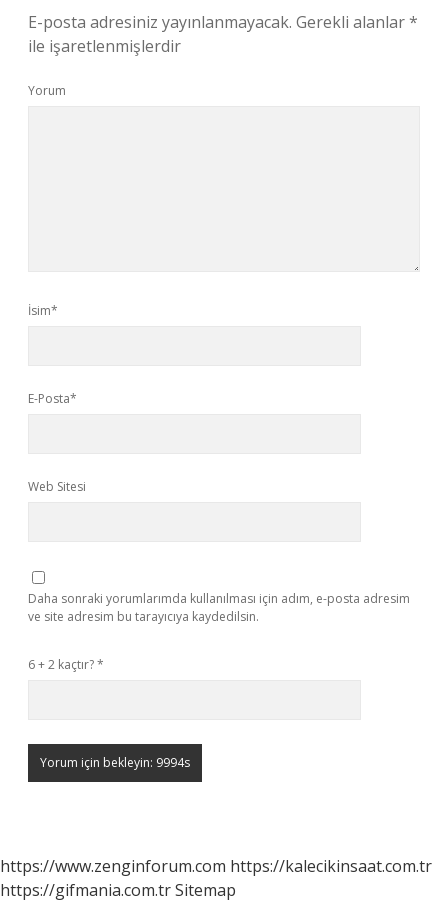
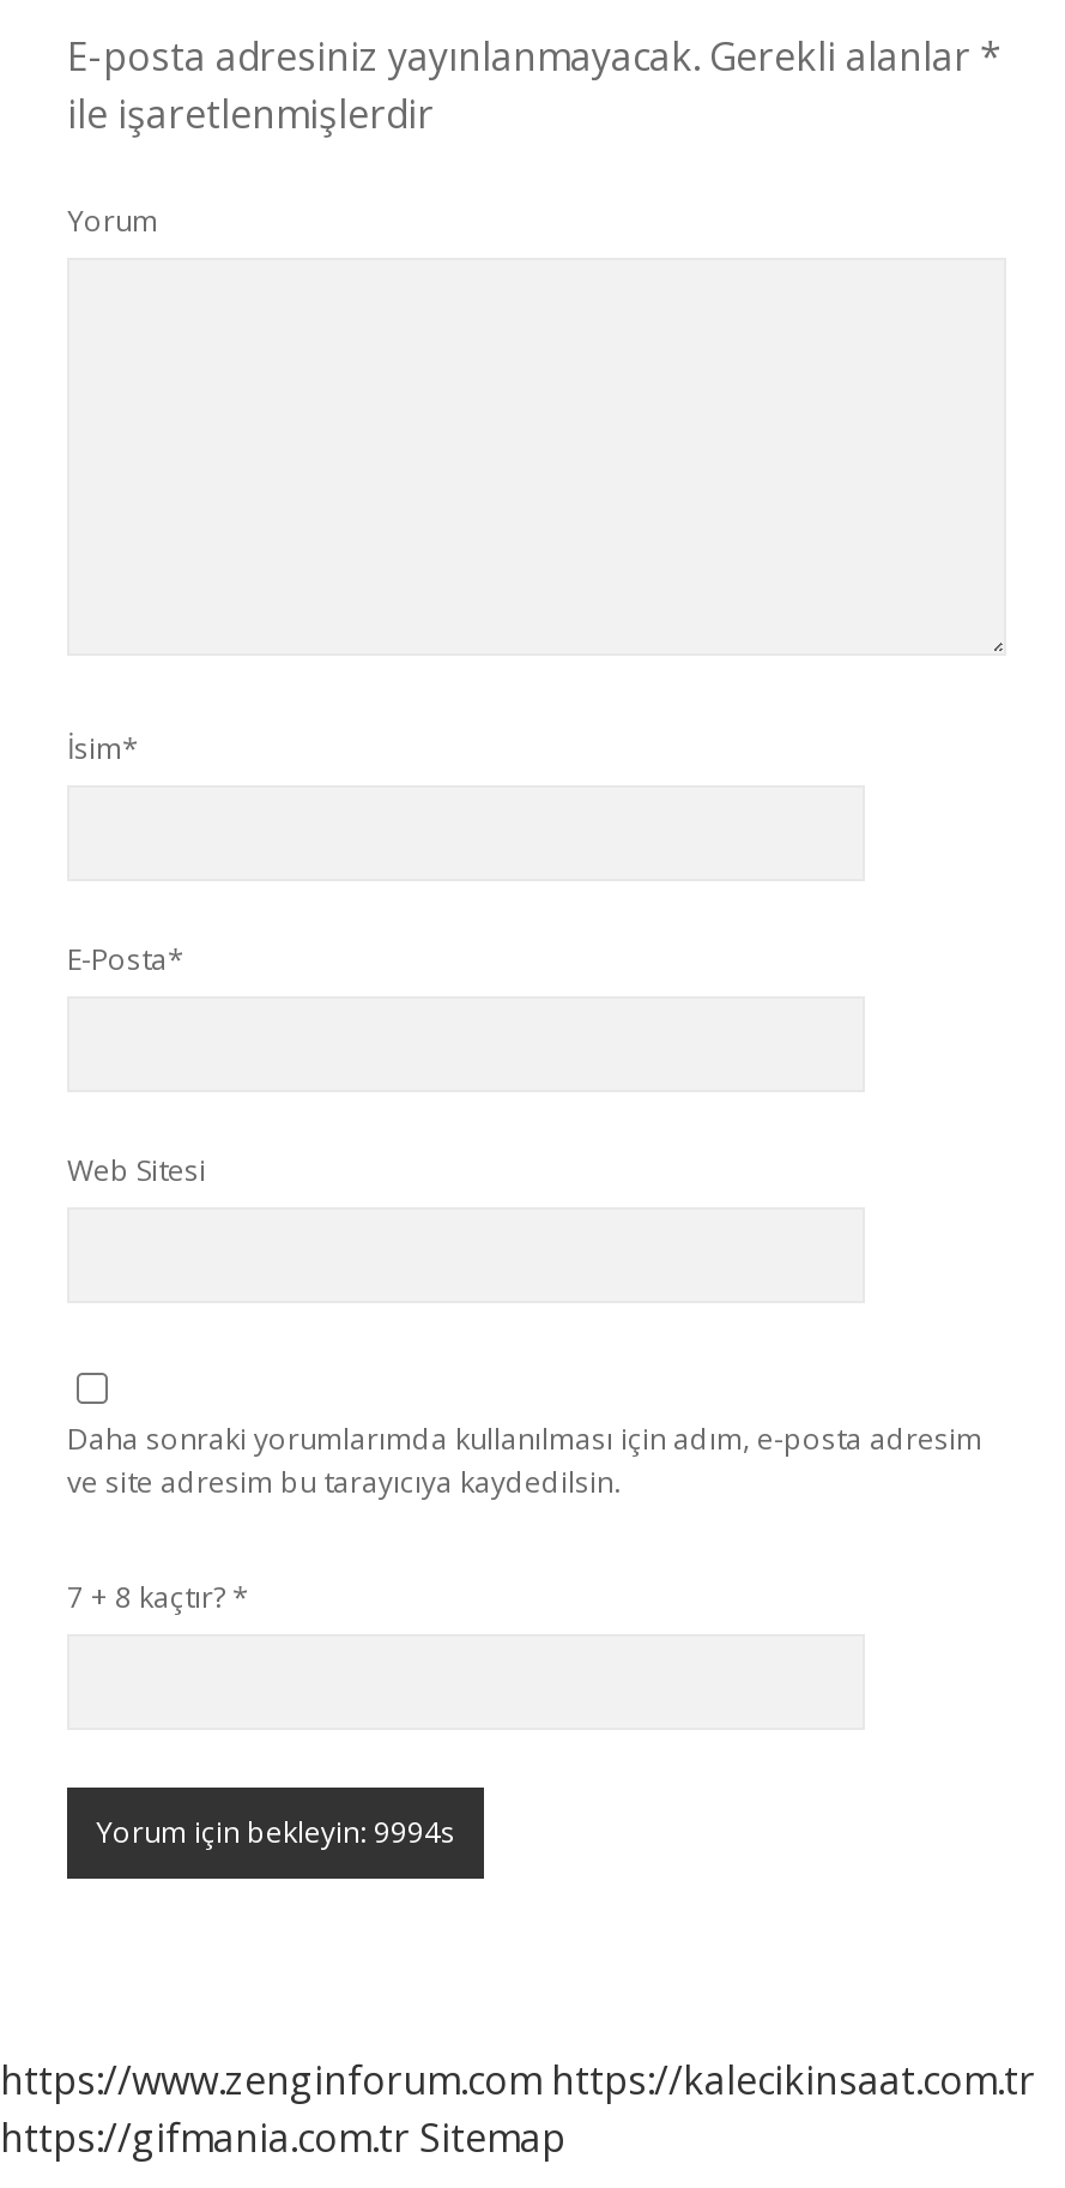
[28,656,104,673] 6 + 2 kaçtır? * -> [67,1577,249,1617] 7 + 8 kaçtır? *

